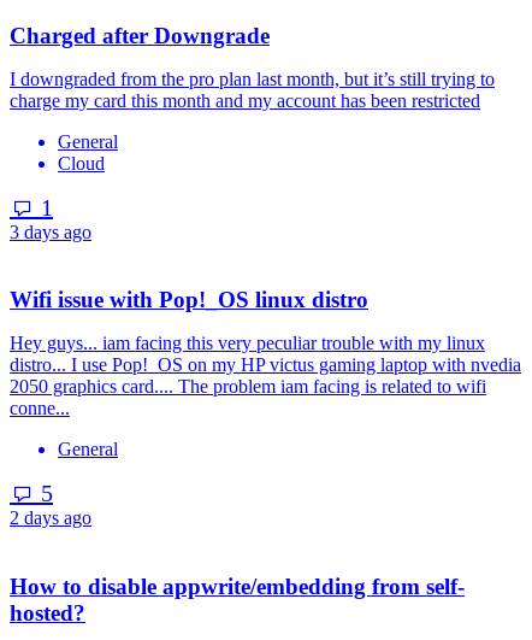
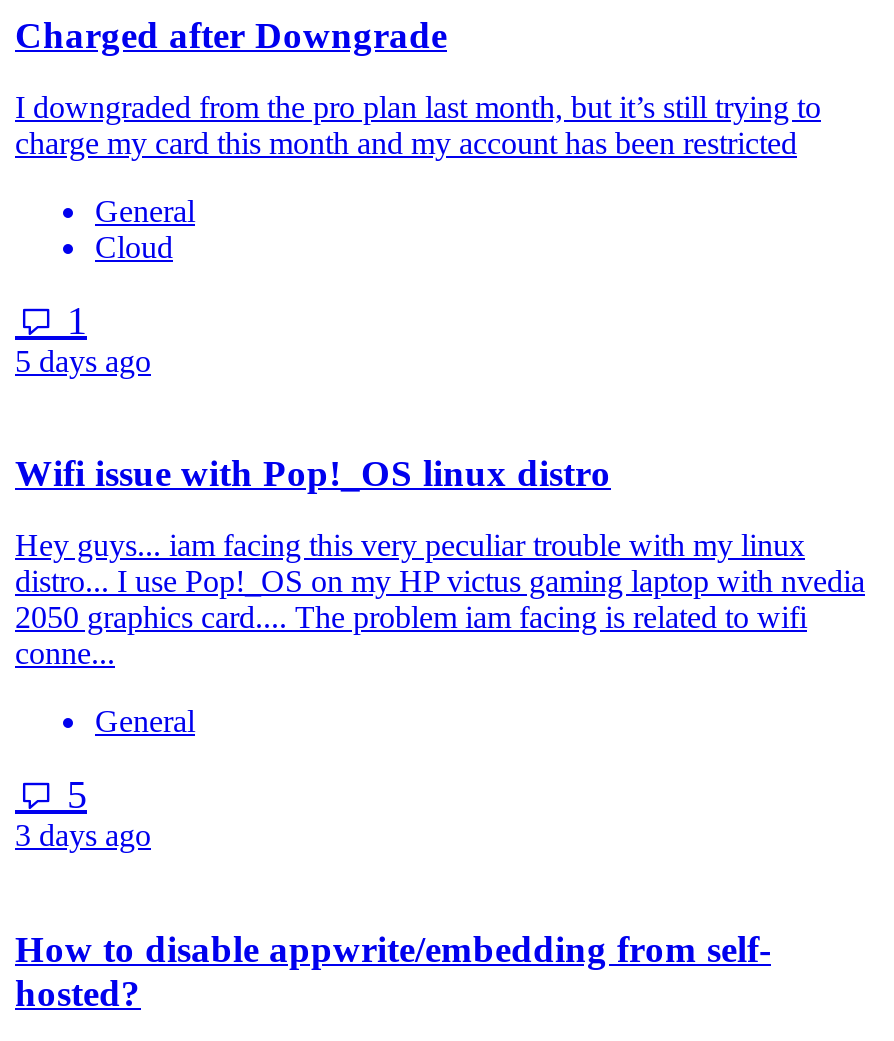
[10,221,91,242] 3 days ago -> [15,343,151,377] 5 days ago
[10,508,91,528] 2 days ago -> [15,819,151,853] 3 days ago

